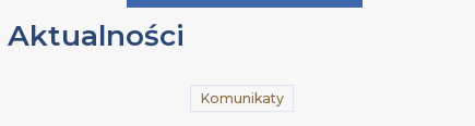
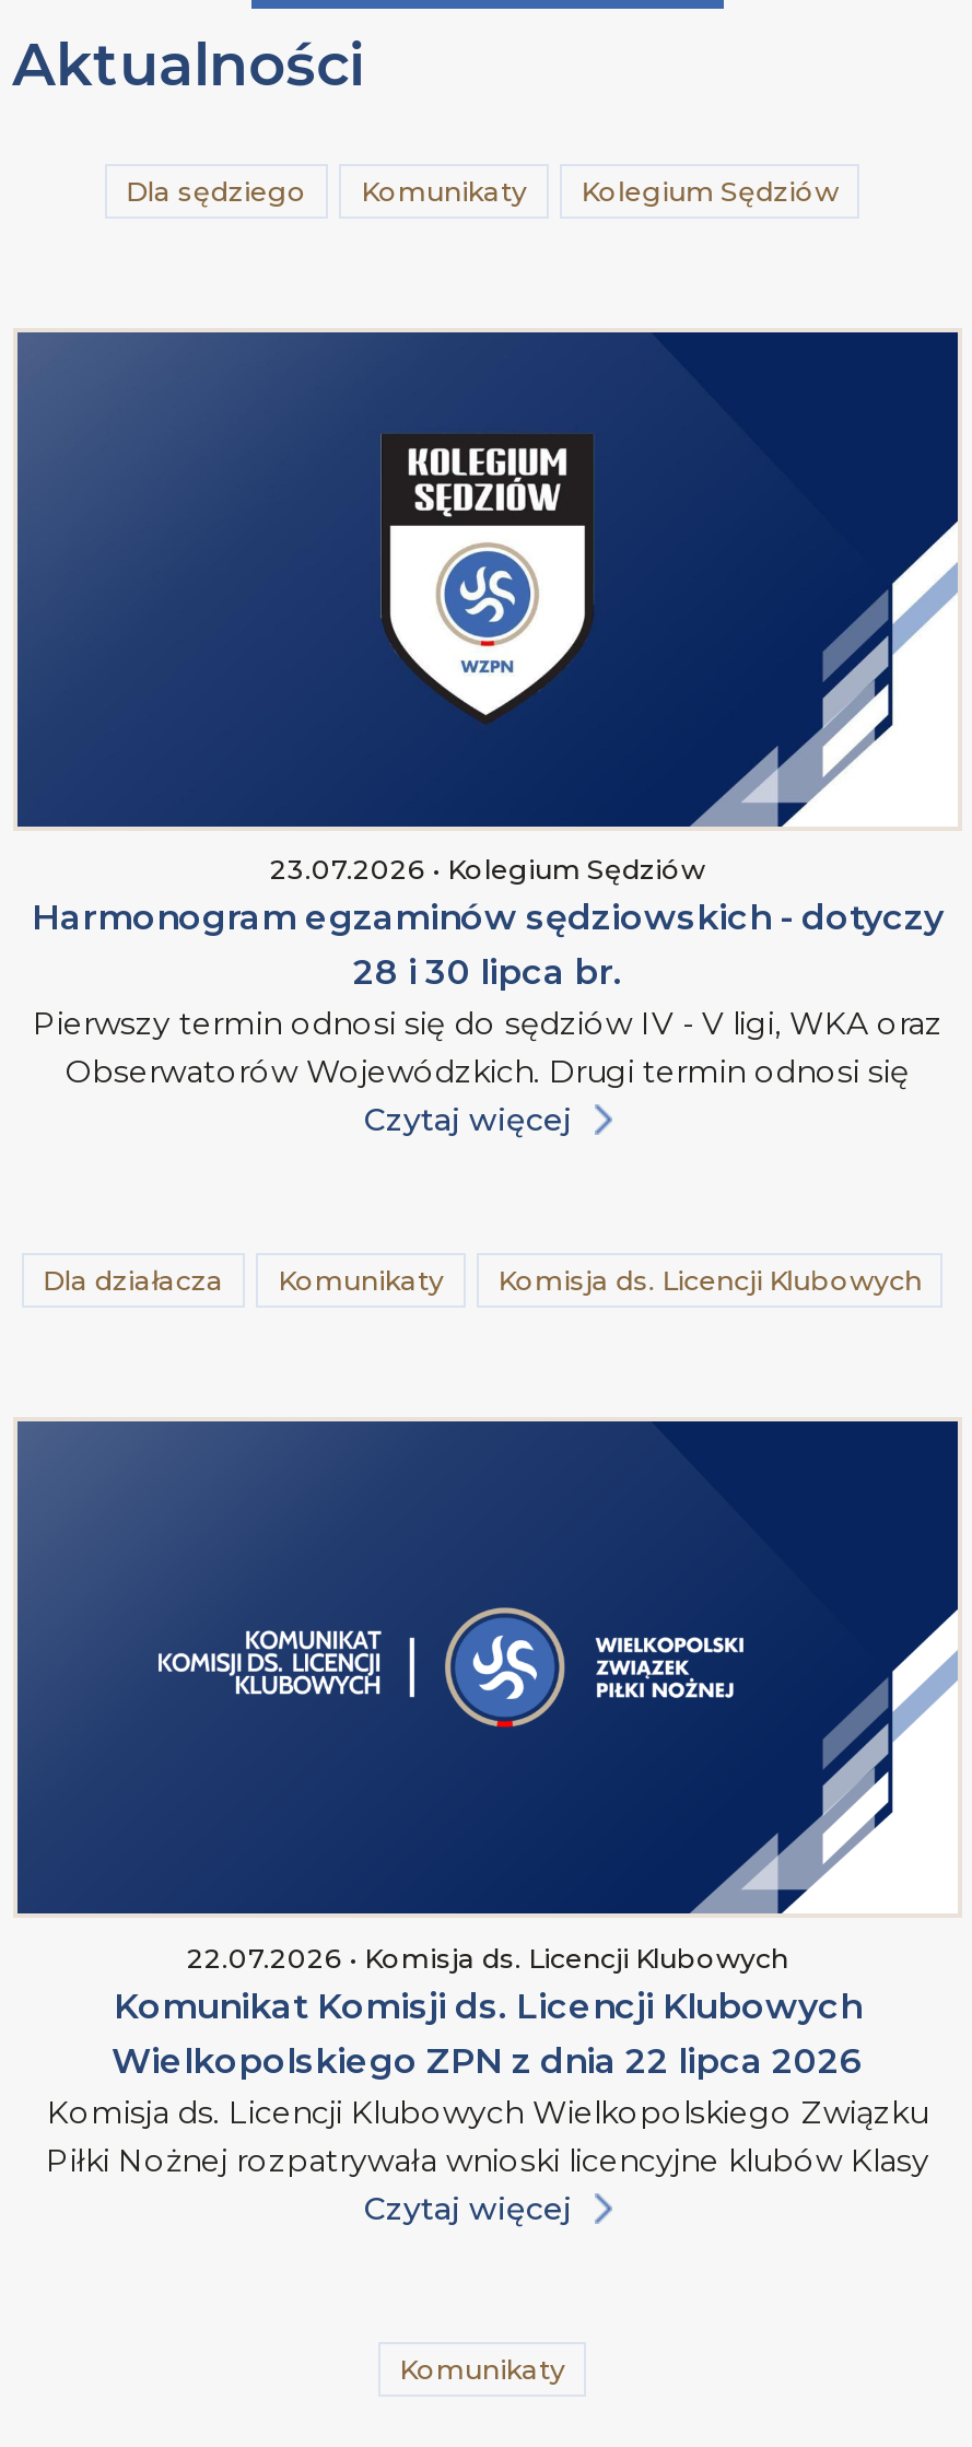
none -> [15,330,960,1140] [image] | 23.07.2026 • Kolegium Sędziów | Harmonogram egzaminów sędziowskich - dotyczy | 28 i 30 lipca br. | Pierwszy termin odnosi się do sędziów IV - V ligi, WKA oraz | Obserwatorów Wojewódzkich. Drugi termin odnosi się | Czytaj więcej
none -> [15,1419,960,2229] [image] | 22.07.2026 • Komisja ds. Licencji Klubowych | Komunikat Komisji ds. Licencji Klubowych | Wielkopolskiego ZPN z dnia 22 lipca 2026 | Komisja ds. Licencji Klubowych Wielkopolskiego Związku | Piłki Nożnej rozpatrywała wnioski licencyjne klubów Klasy | Czytaj więcej
none -> [42,1264,922,1297] Dla działacza | Komunikaty | Komisja ds. Licencji Klubowych
none -> [126,175,839,208] Dla sędziego | Komunikaty | Kolegium Sędziów

